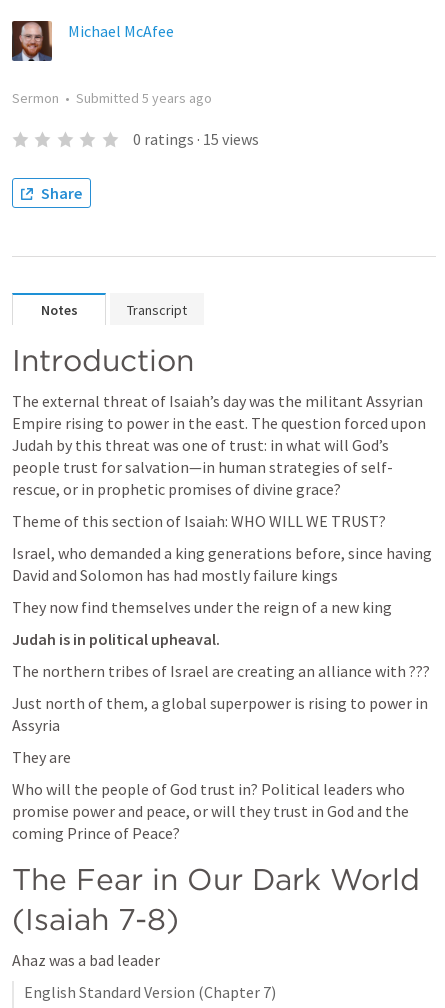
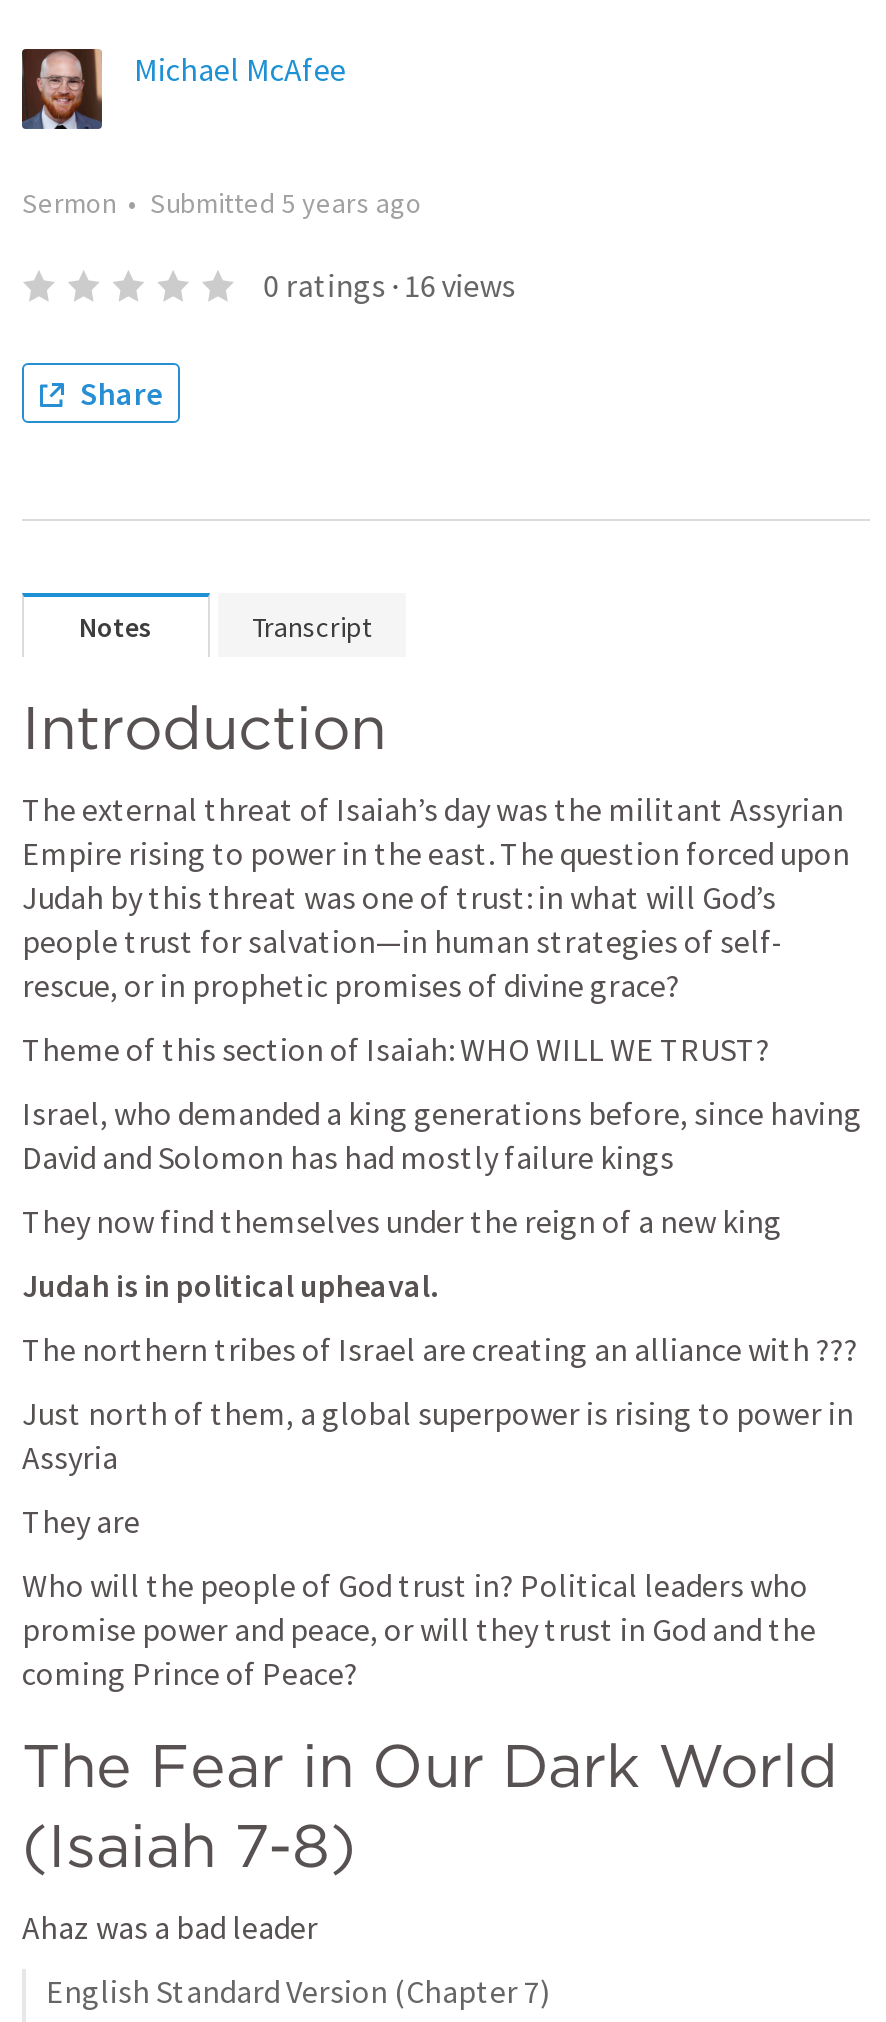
[133,129,259,149] 0 ratings · 15 views -> [263,265,515,305] 0 ratings · 16 views

